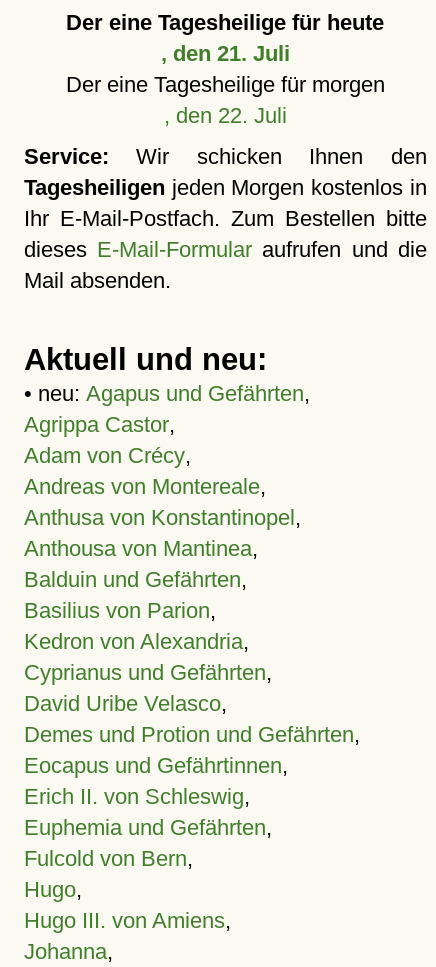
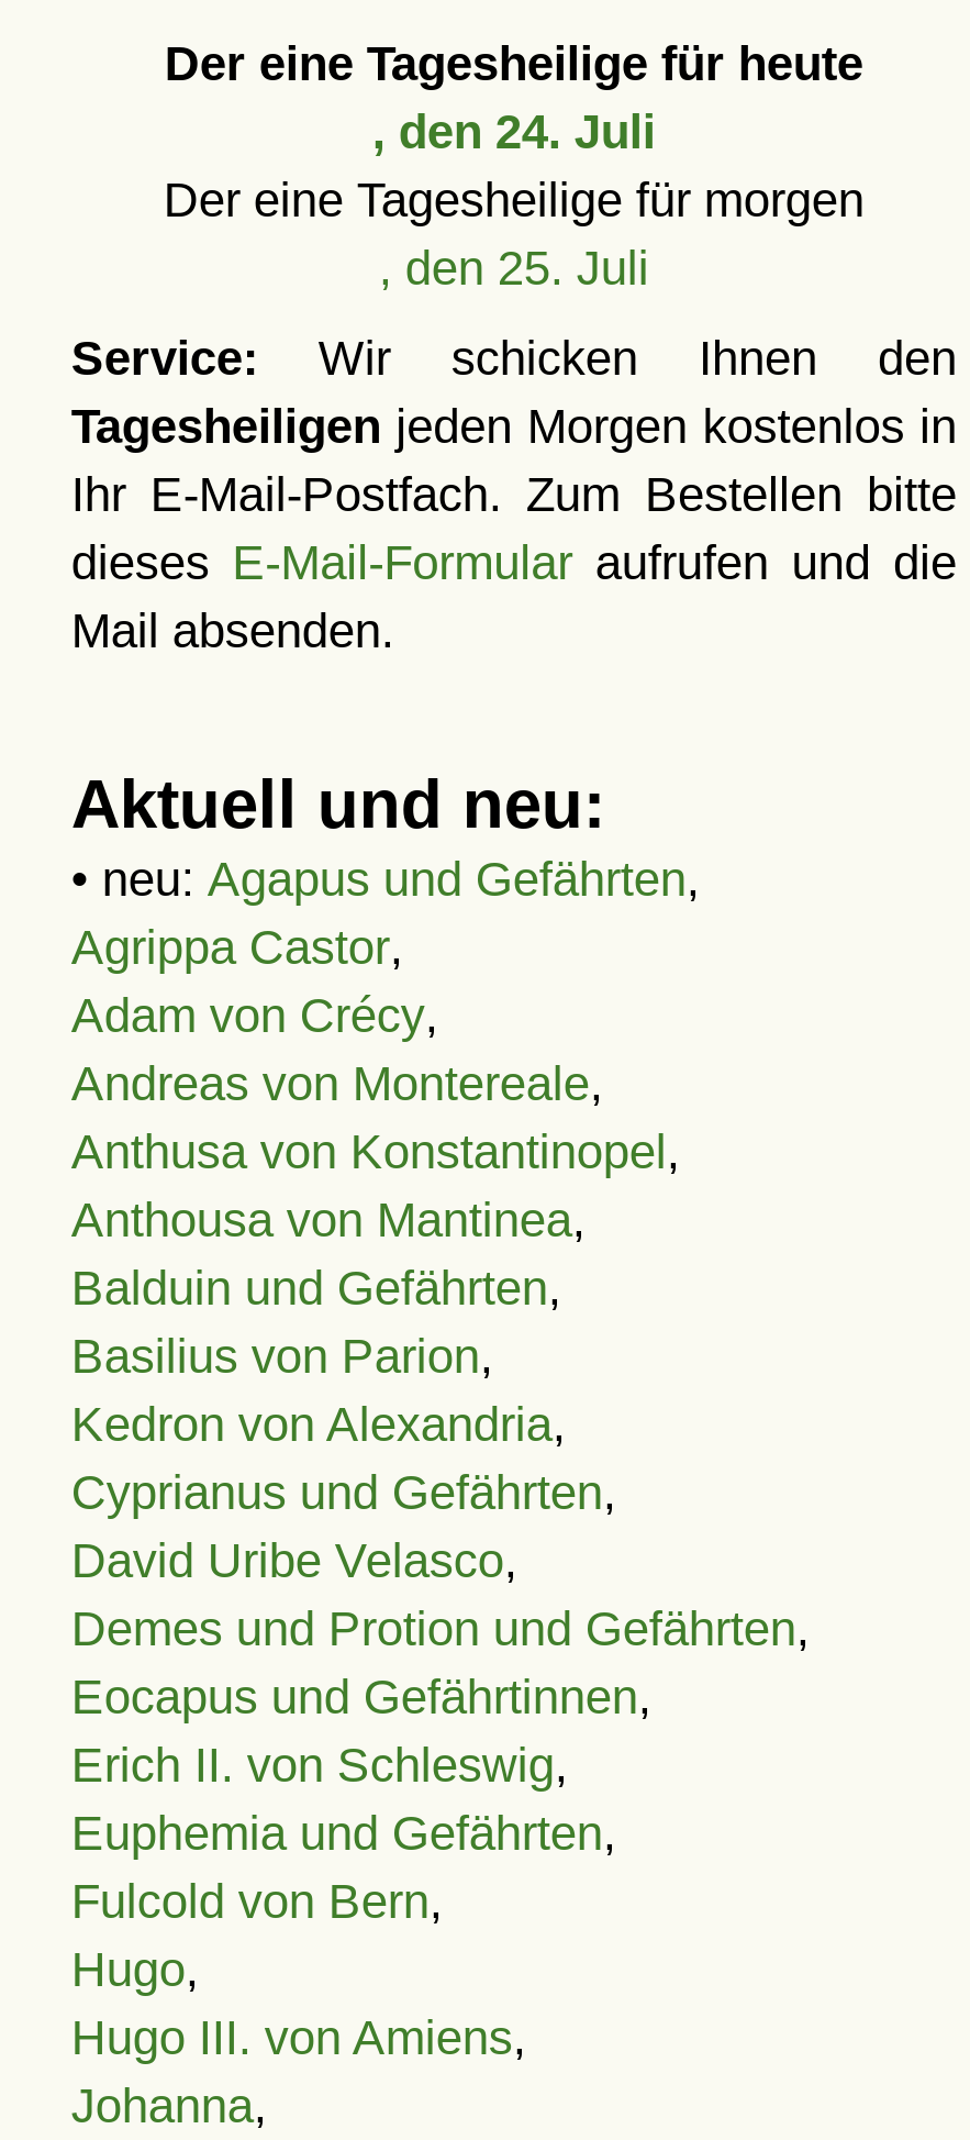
[161,41,290,66] , den 21. Juli -> [372,104,656,159] , den 24. Juli
[164,103,287,128] , den 22. Juli -> [379,241,649,296] , den 25. Juli

